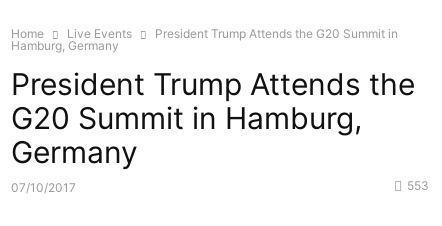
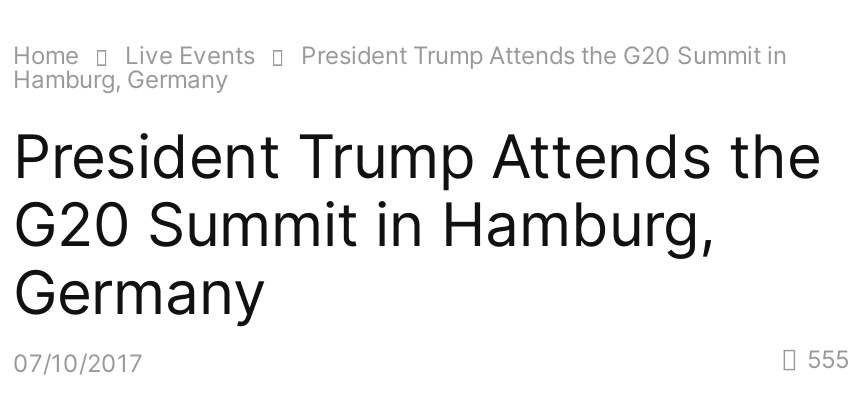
[407,178,429,193] 553 -> [807,344,849,374] 555

